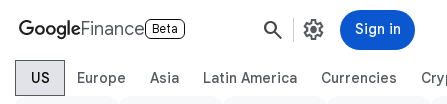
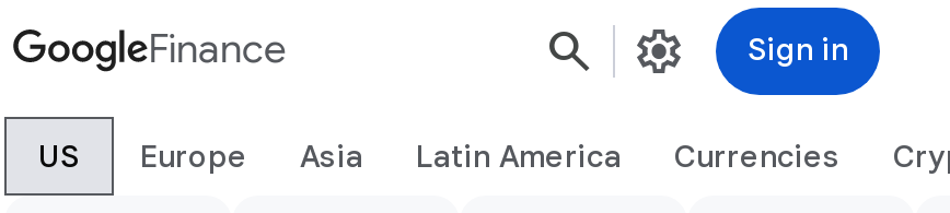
[81,18,178,40] Finance Beta -> [148,25,288,73] Finance

